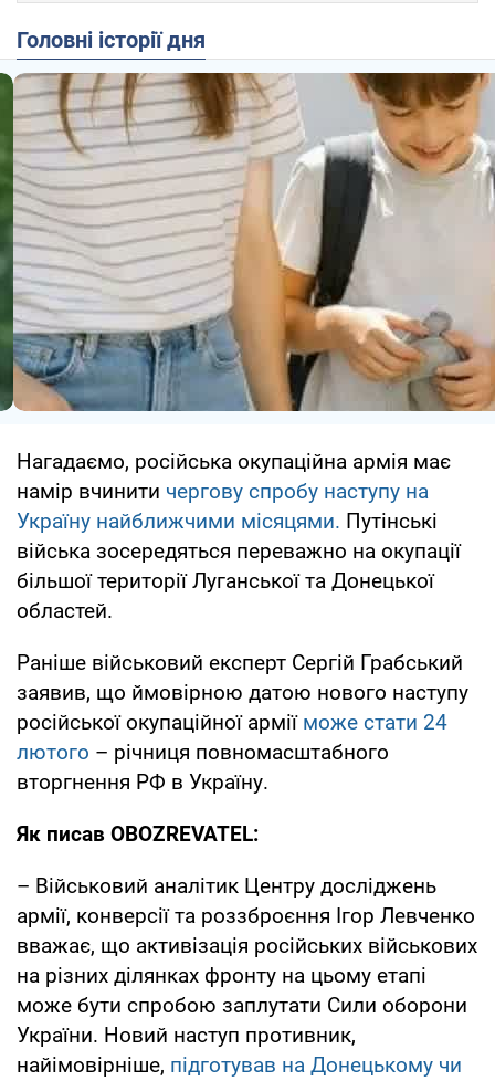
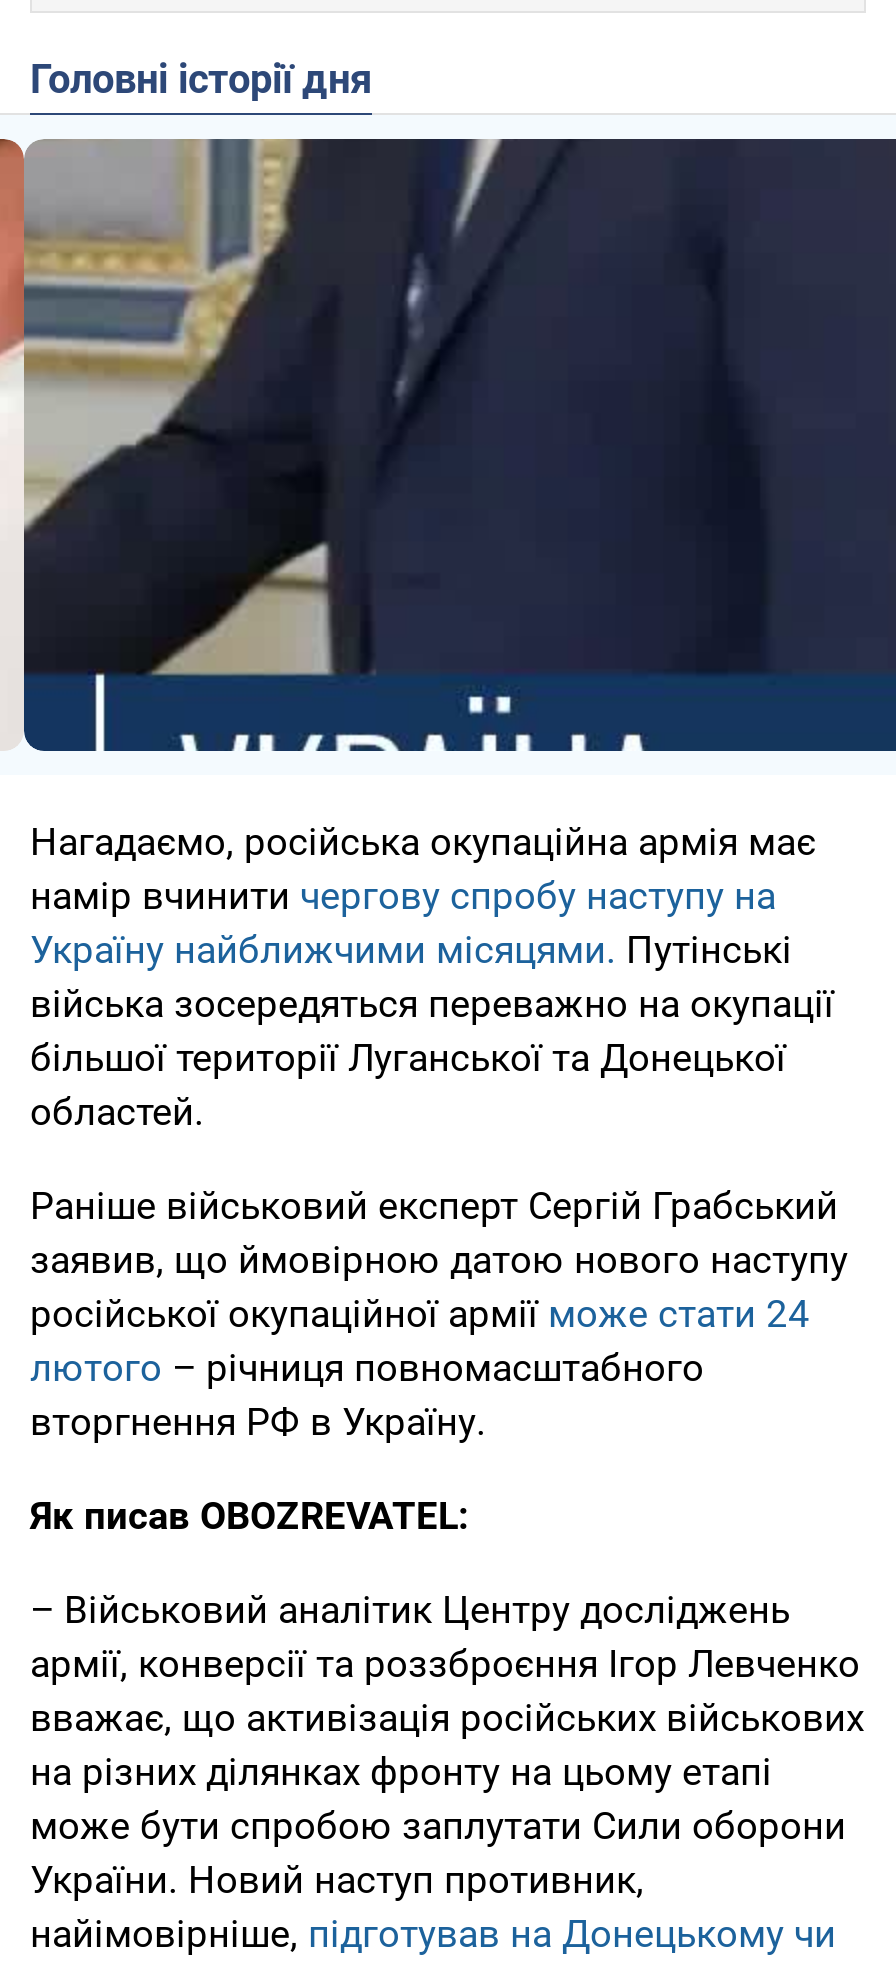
[3,72,492,412] [image] -> [6,137,890,753] [image]

